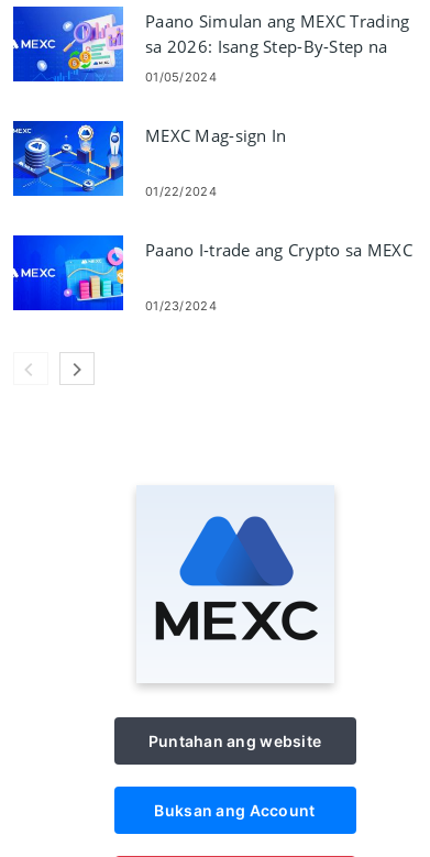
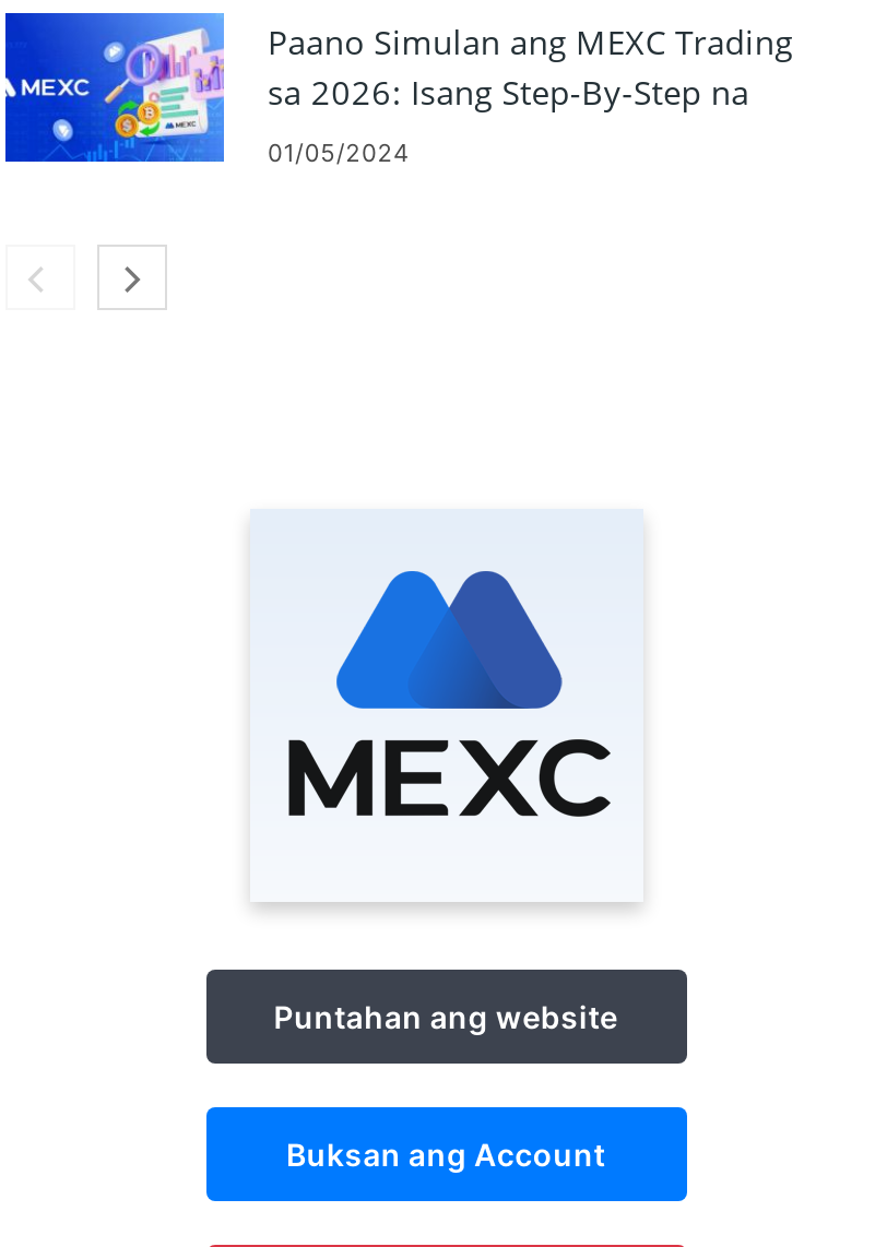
[12,120,412,314] [image] | MEXC Mag-sign In | 01/22/2024 | Paano I-trade ang Crypto sa MEXC | 01/23/2024 -> none
[14,235,124,310] [image] -> none

